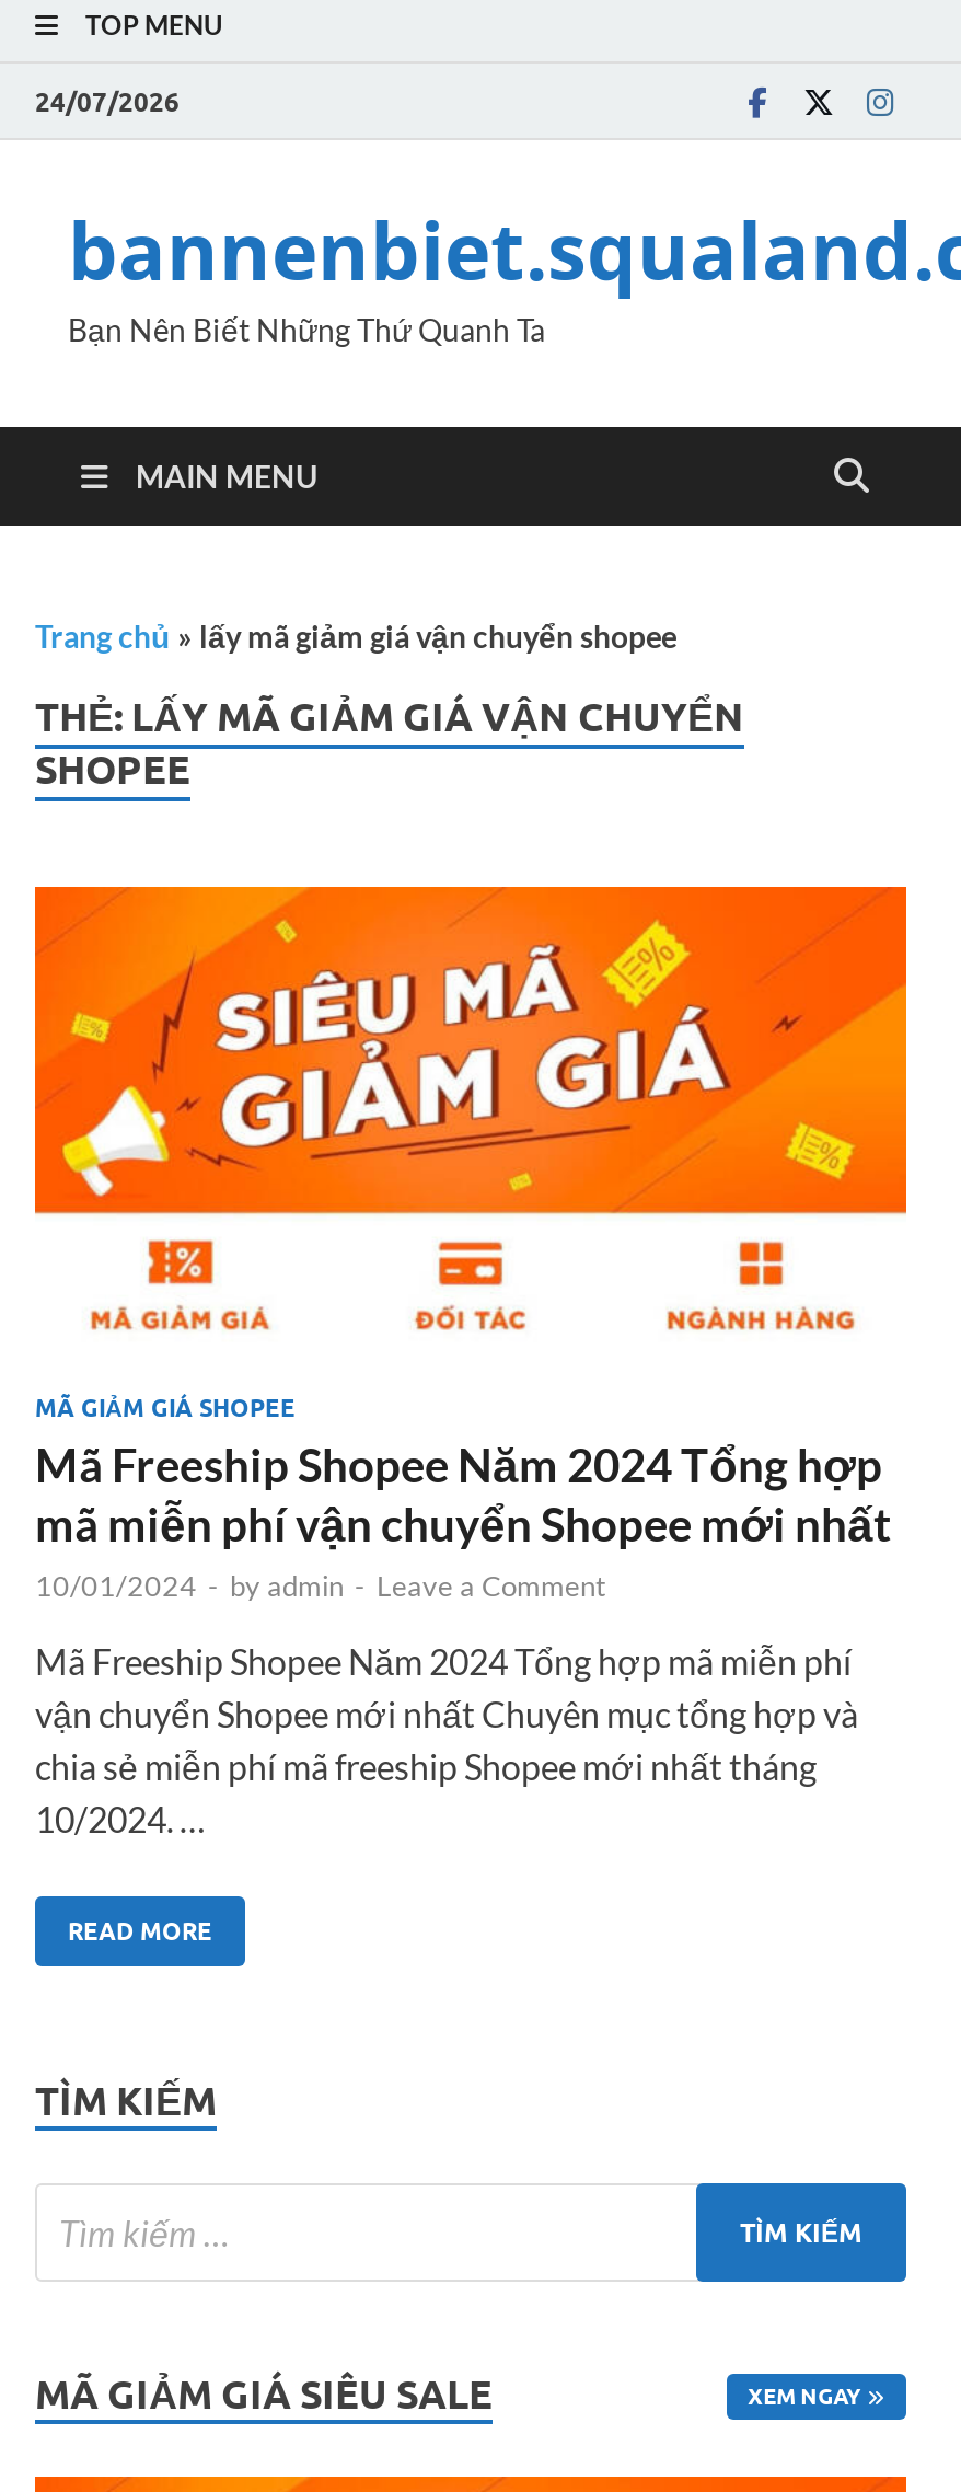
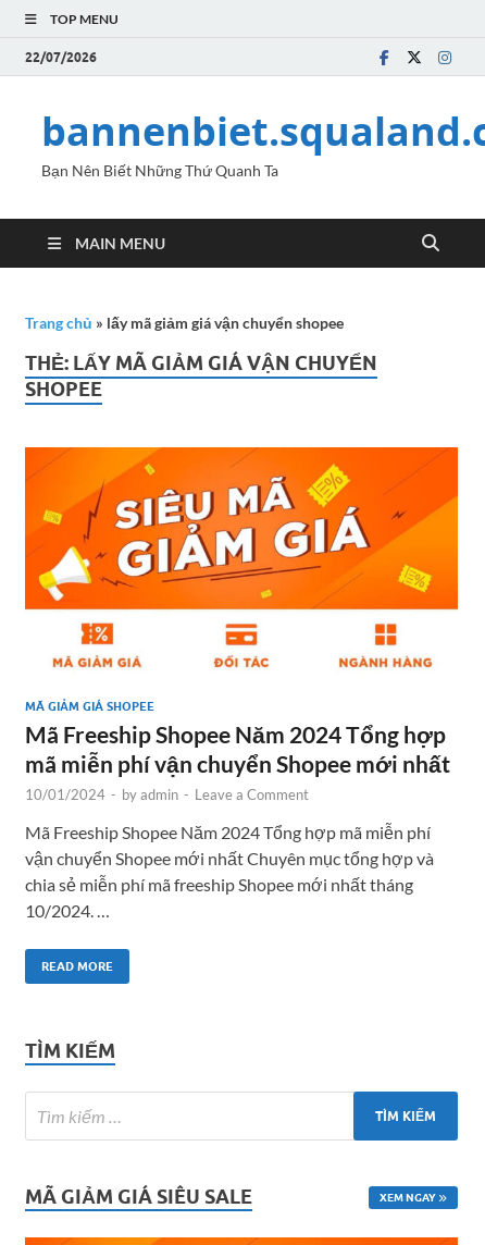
[35,84,180,117] 24/07/2026 -> [25,48,97,65] 22/07/2026

